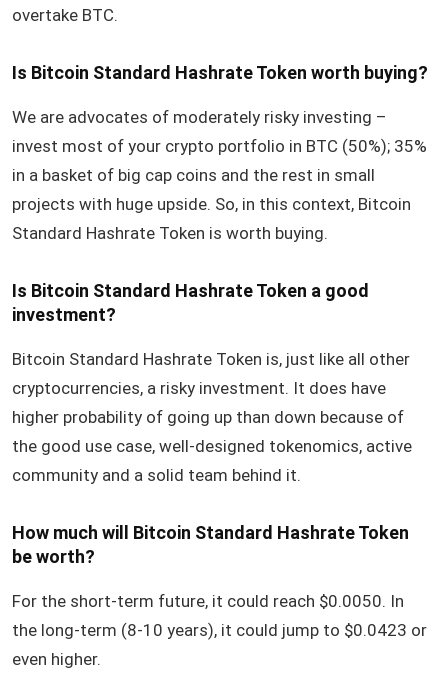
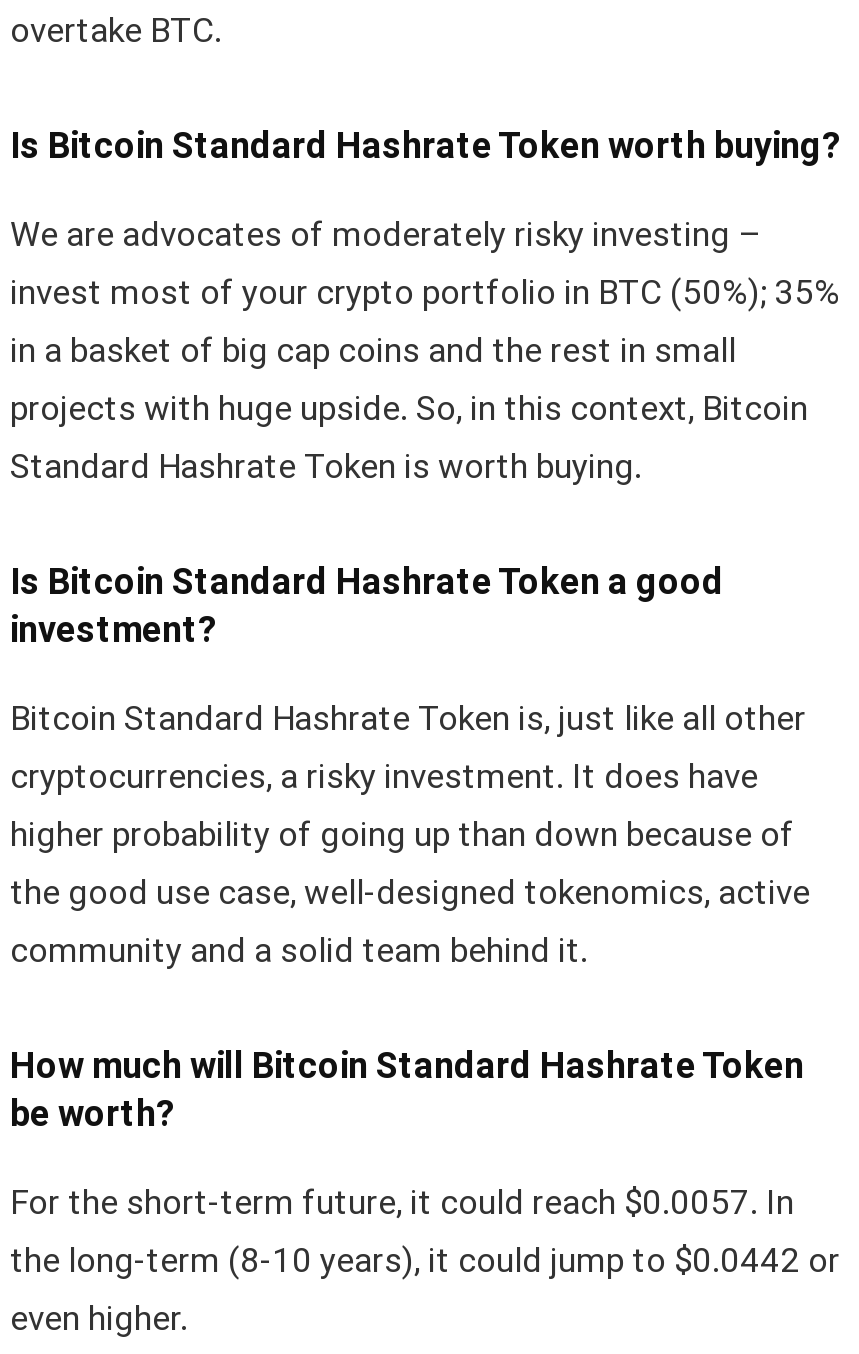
[12,591,404,611] For the short-term future, it could reach $0.0050. In -> [10,1182,794,1222] For the short-term future, it could reach $0.0057. In
[12,620,427,640] the long-term (8-10 years), it could jump to $0.0423 or -> [10,1240,840,1280] the long-term (8-10 years), it could jump to $0.0442 or

